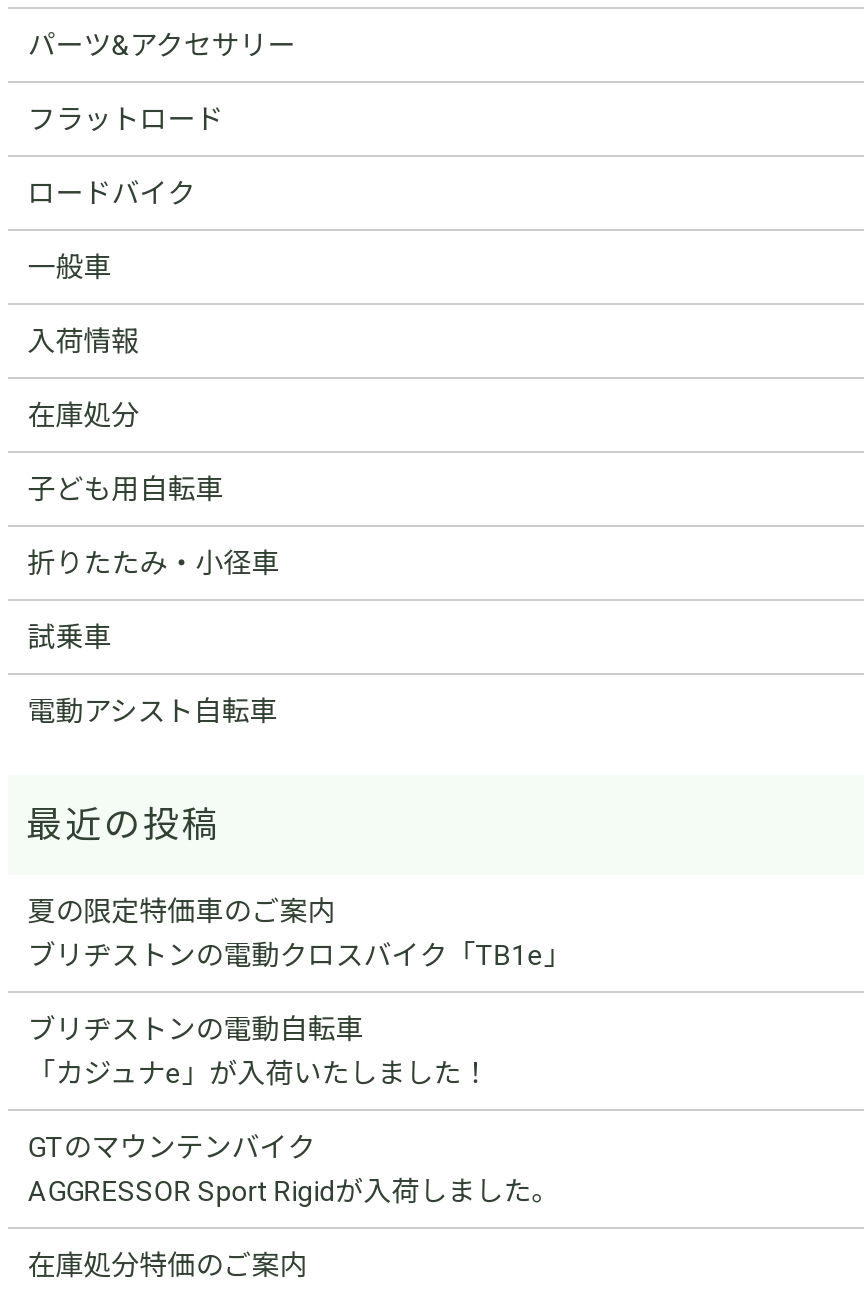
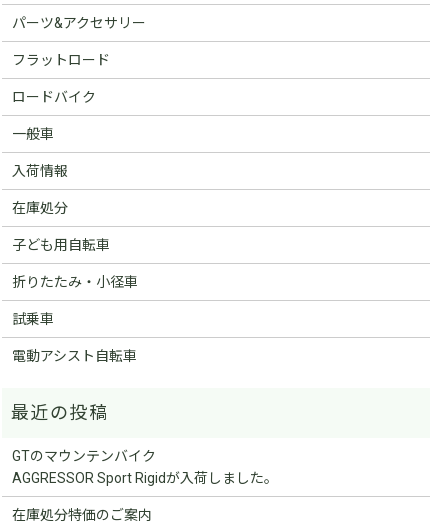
[28,895,572,1089] 夏の限定特価車のご案内 | ブリヂストンの電動クロスバイク「TB1e」 | ブリヂストンの電動自転車 | 「カジュナe」が入荷いたしました！ -> none

